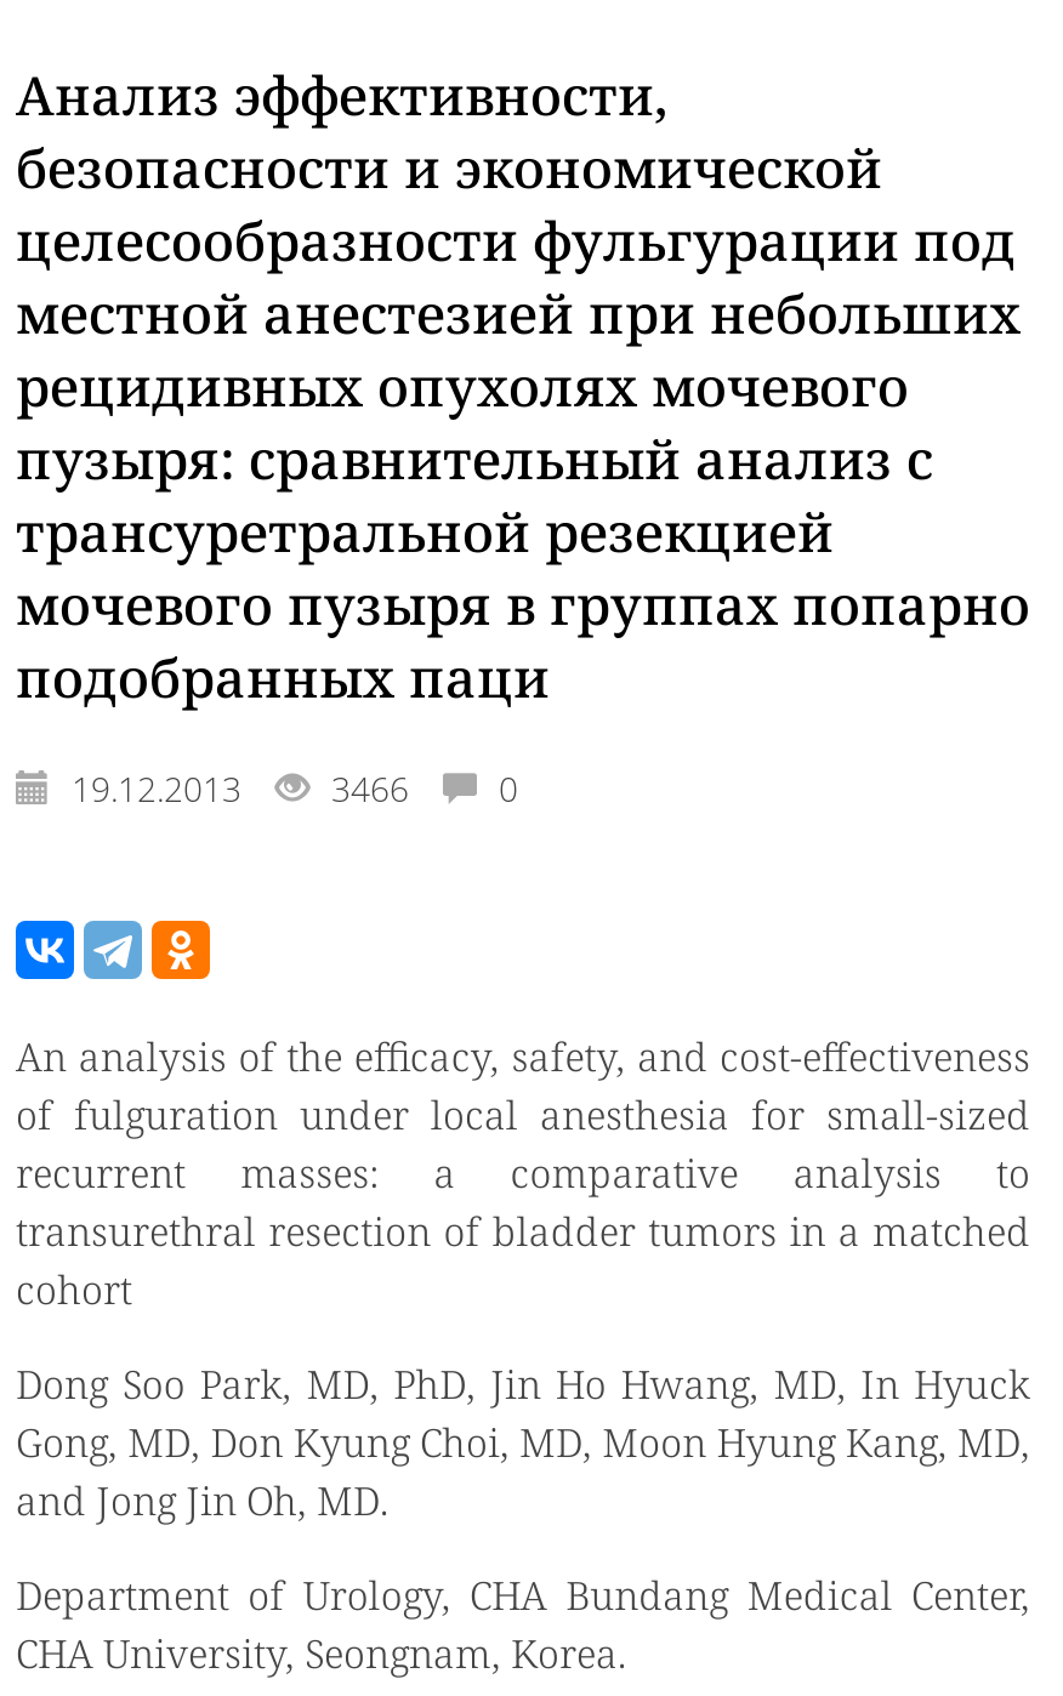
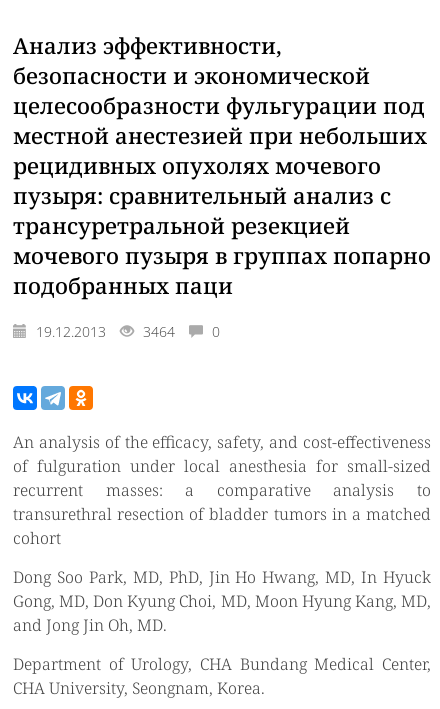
[62,766,518,812] 19.12.2013 3466 0 -> [32,322,220,341] 19.12.2013 3464 0

